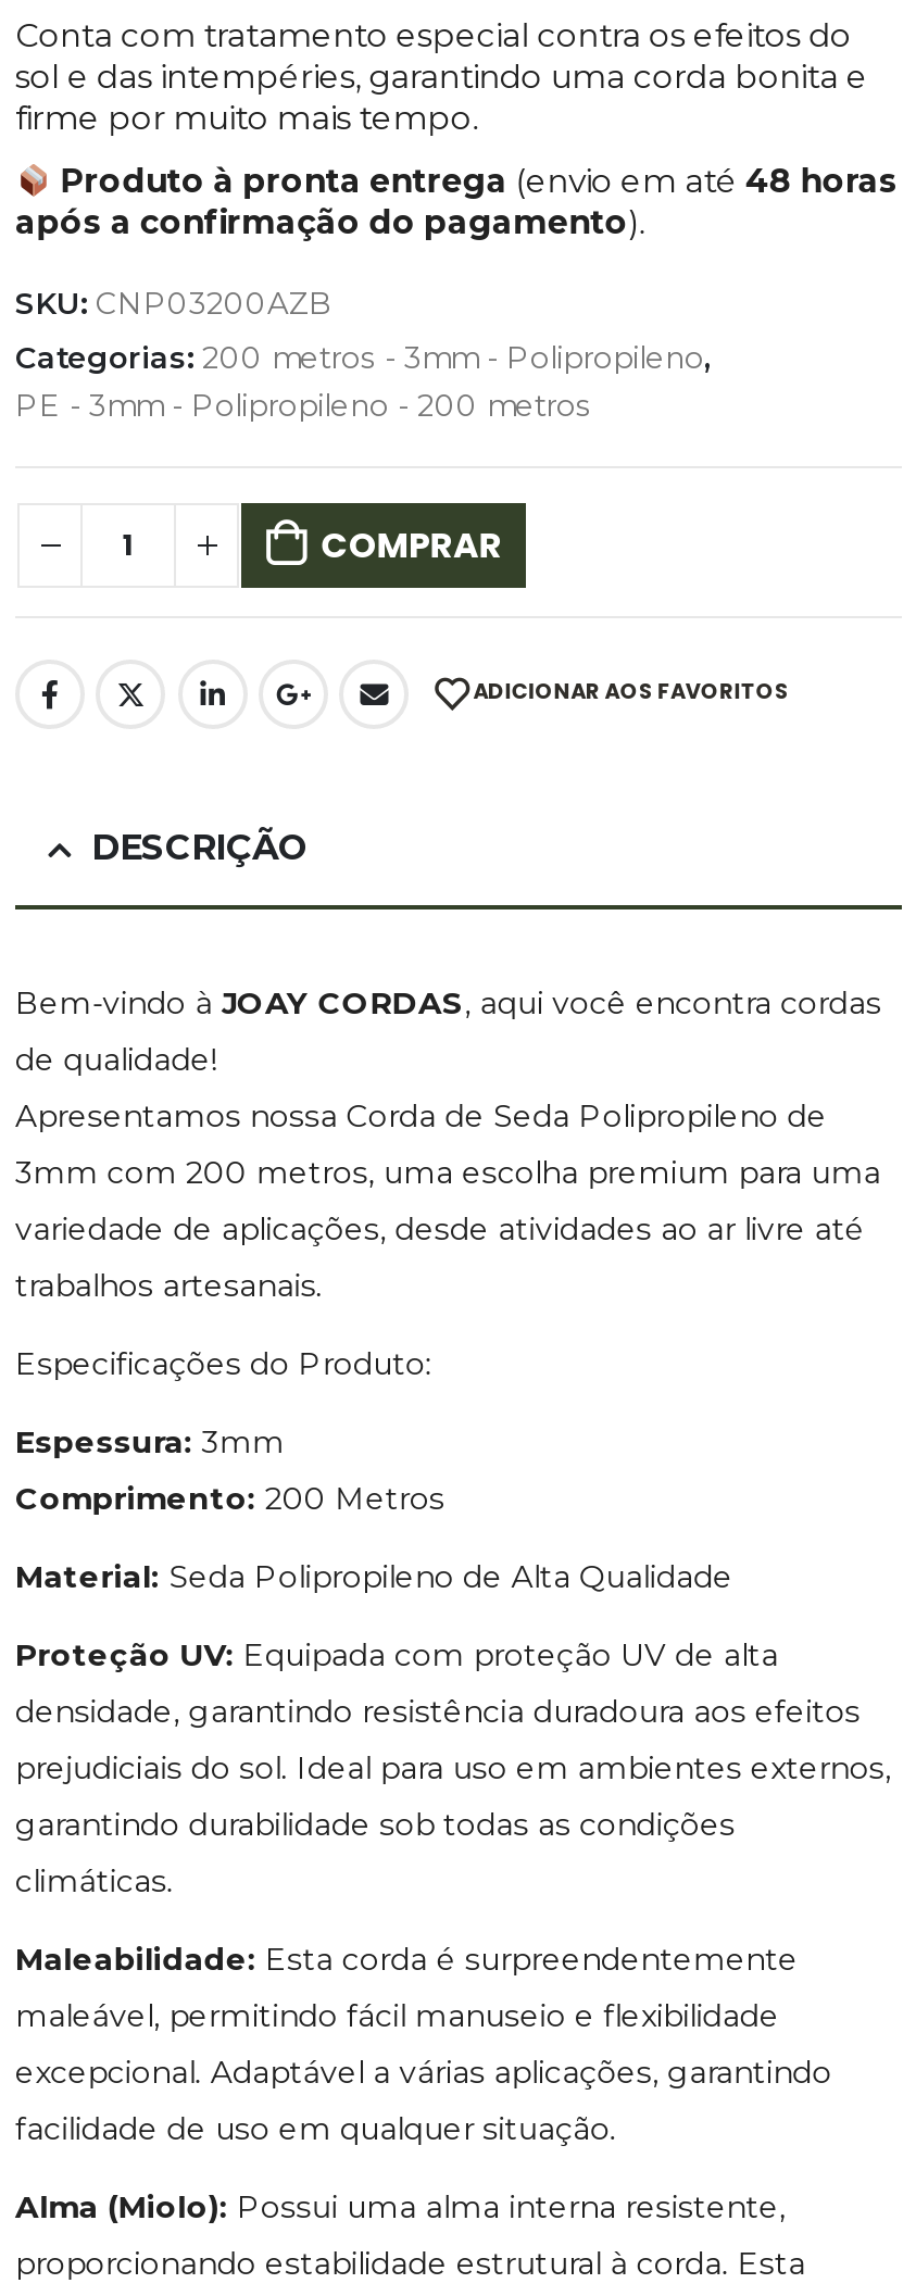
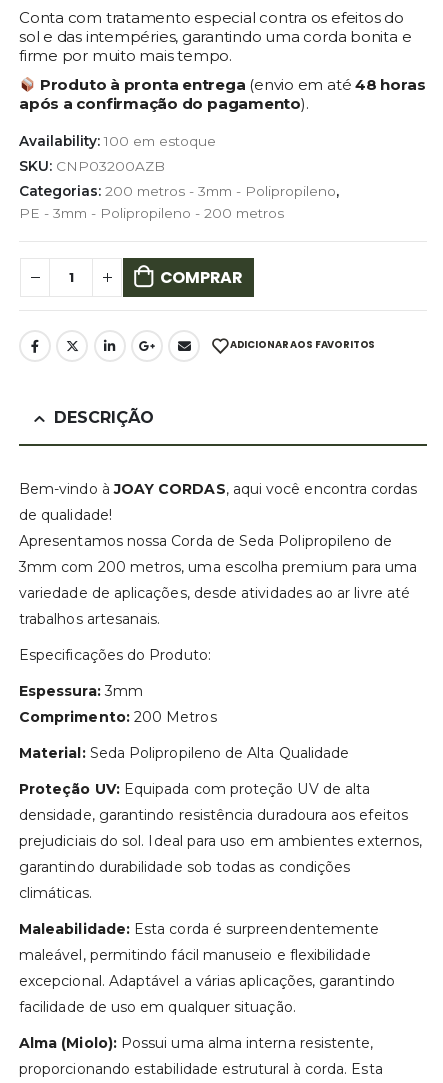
none -> [19,133,216,149] Availability: 100 em estoque

